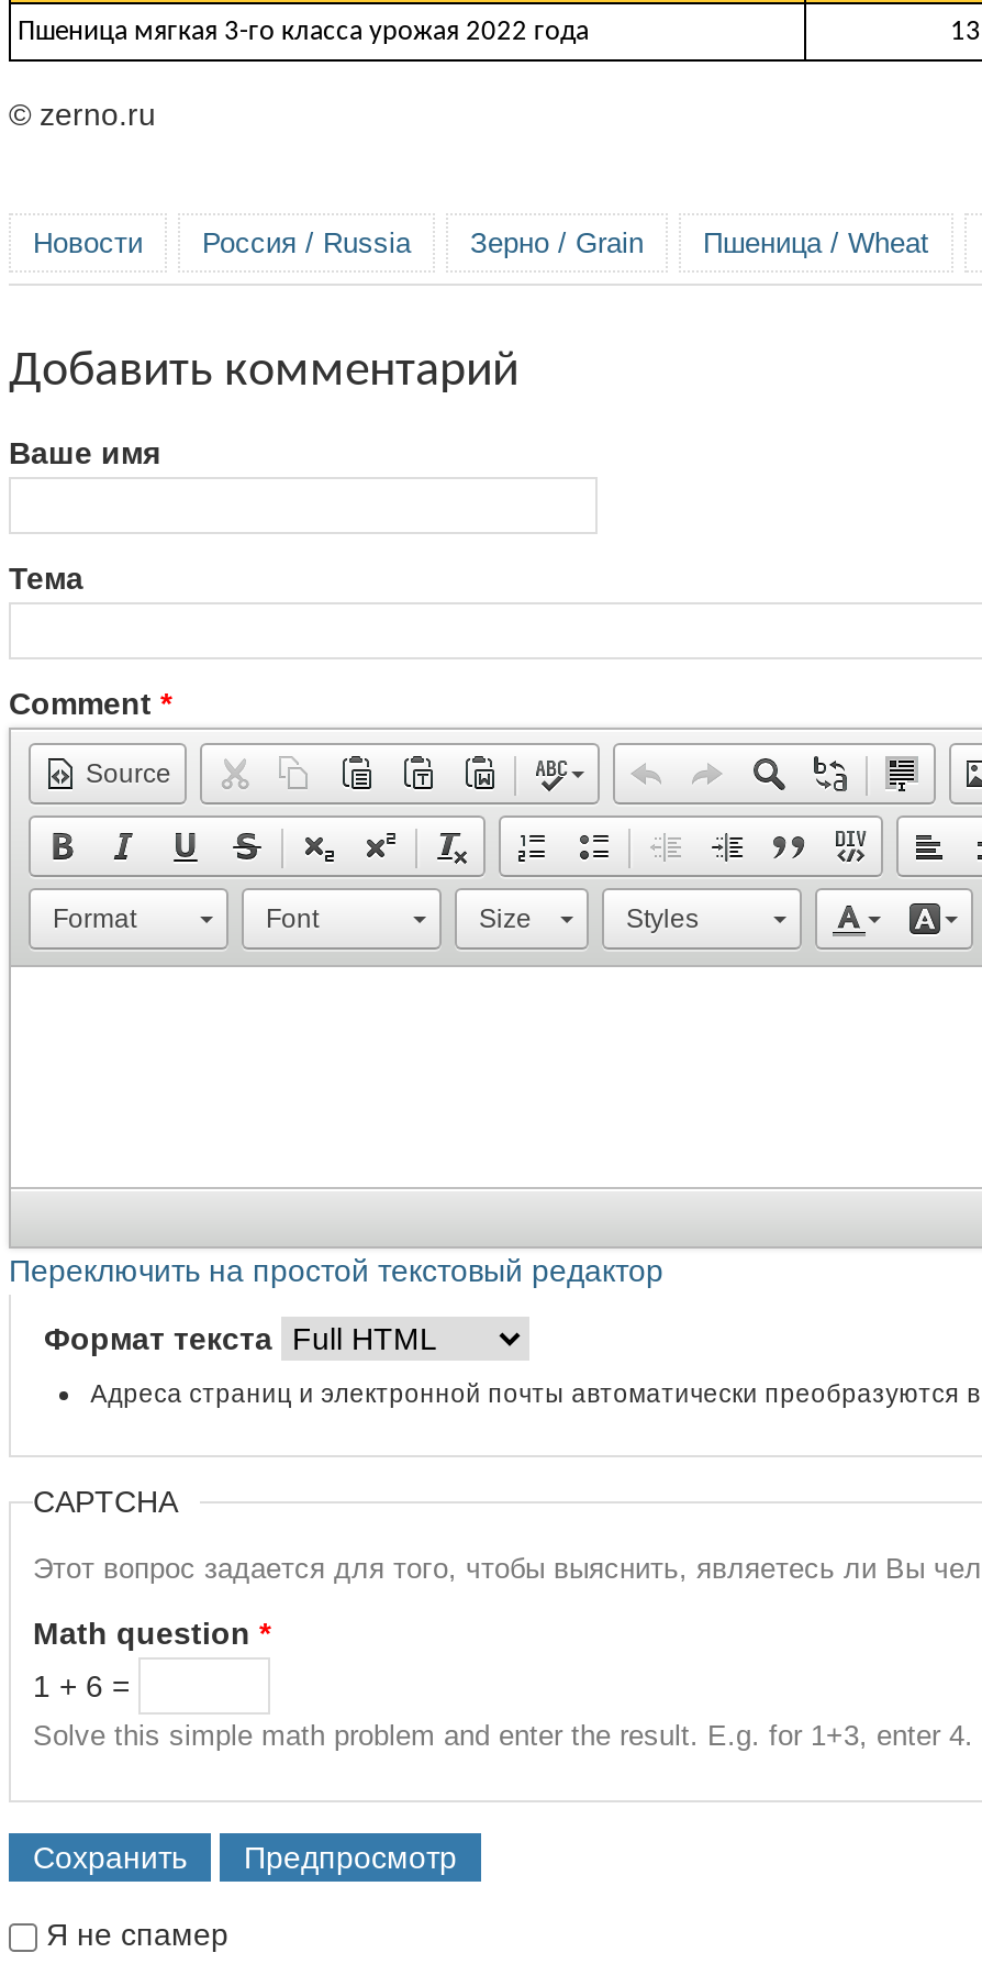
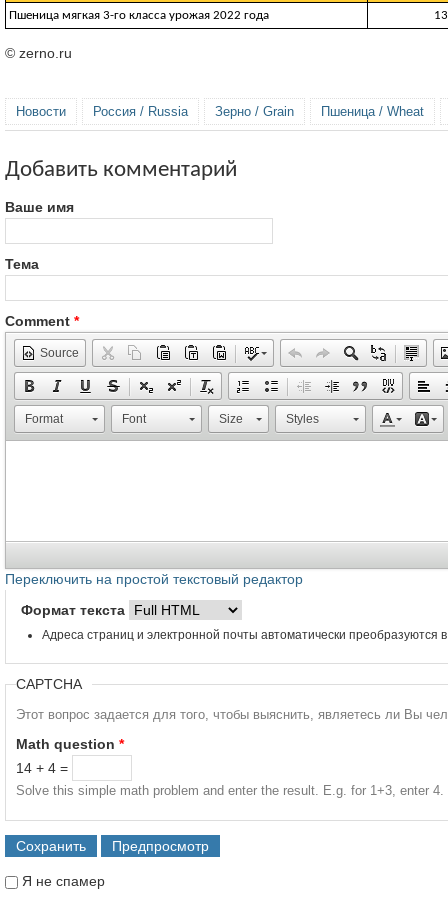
[33,1668,138,1703] 1 + 6 = -> [16,760,72,776] 14 + 4 =

